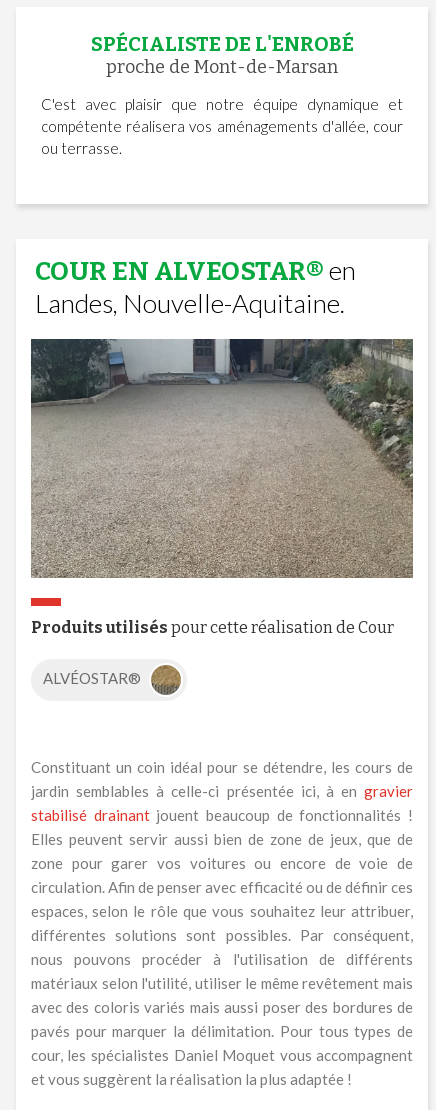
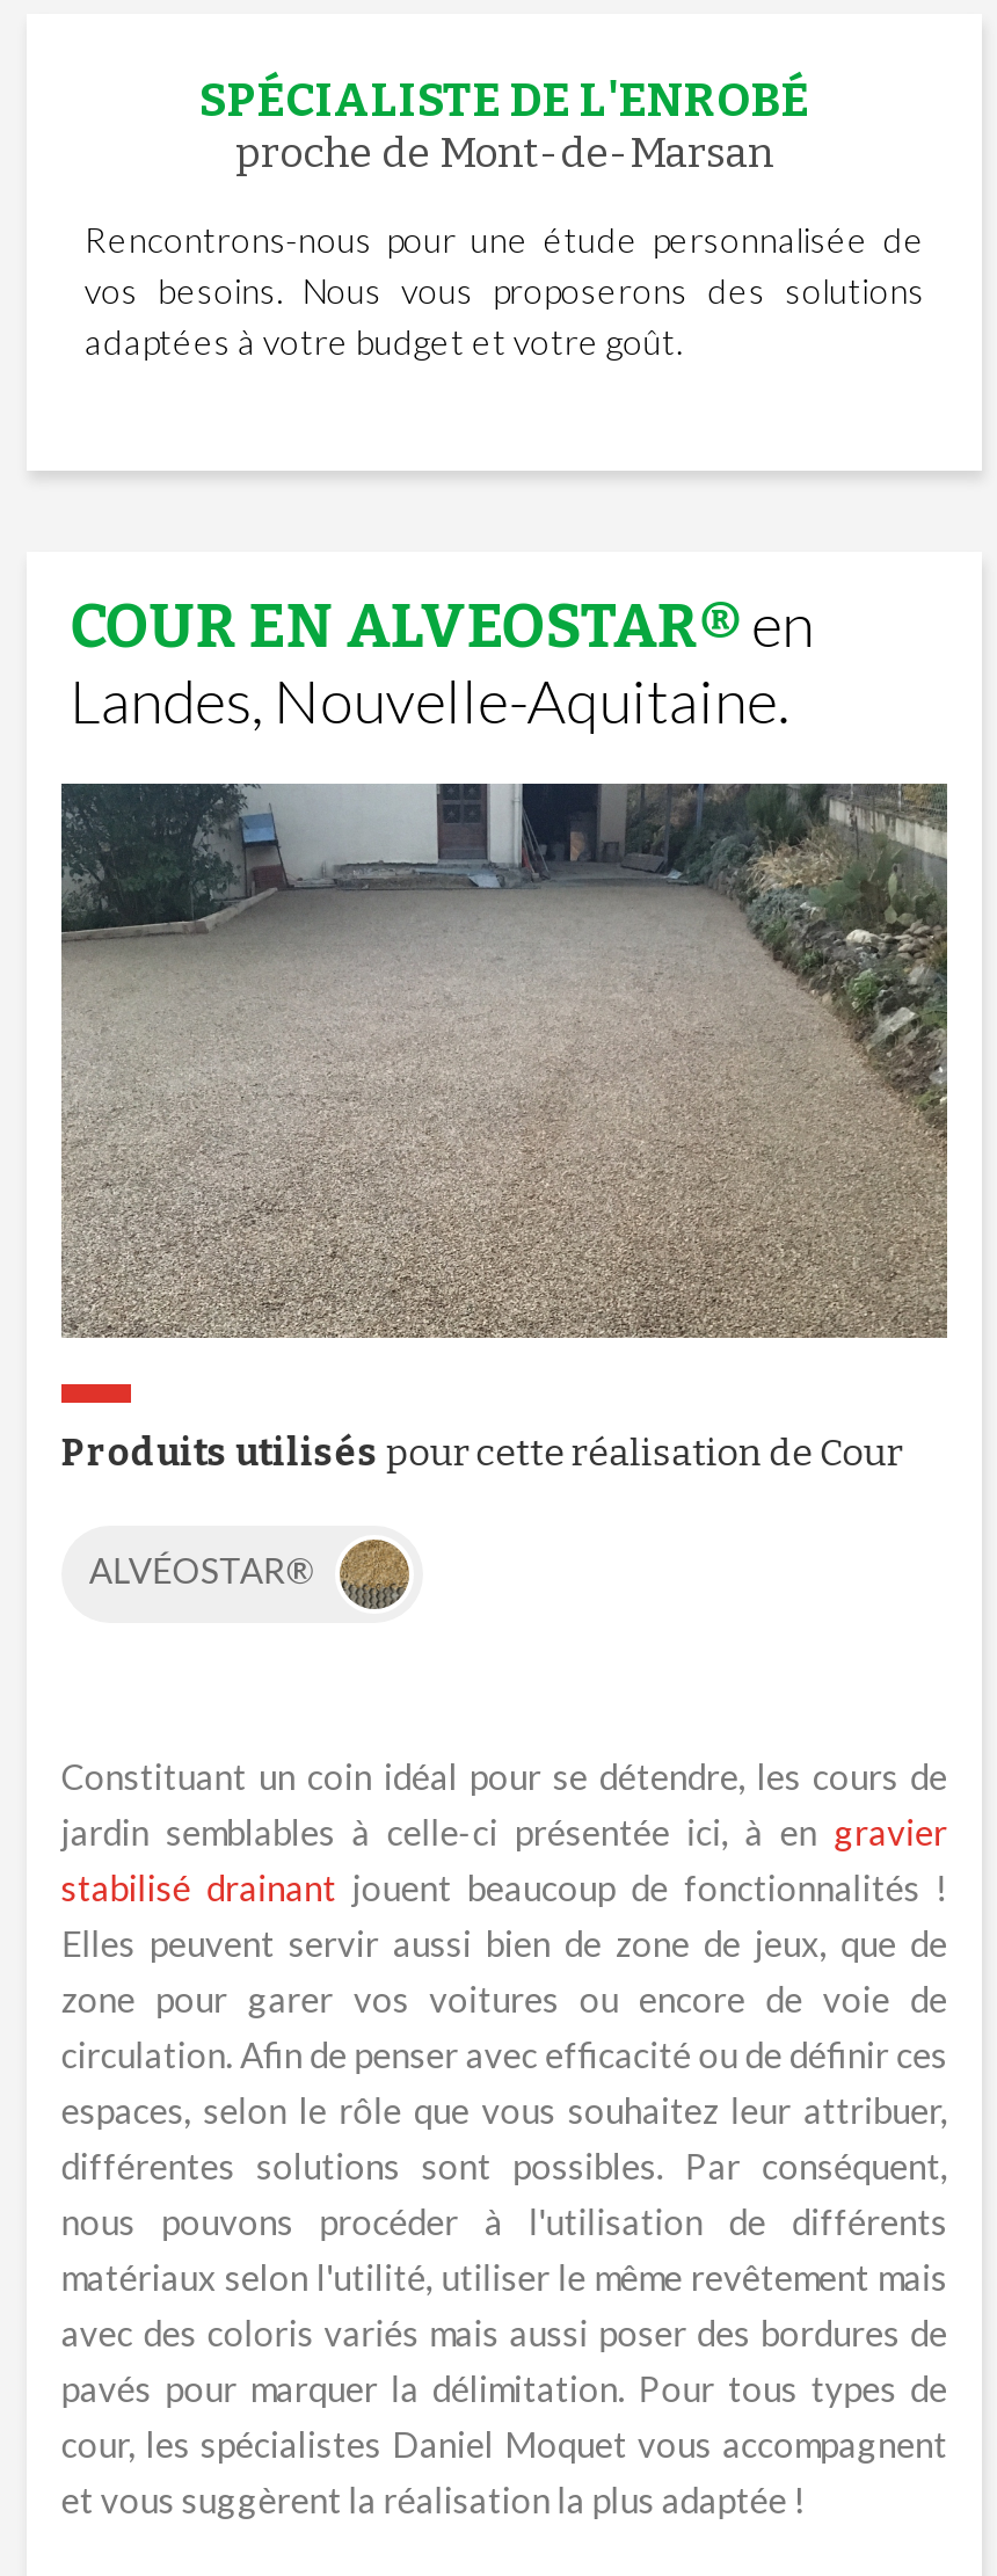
[41,95,403,157] C'est avec plaisir que notre équipe dynamique et | compétente réalisera vos aménagements d'allée, cour | ou terrasse. -> [84,218,924,361] Rencontrons-nous pour une étude personnalisée de | vos besoins. Nous vous proposerons des solutions | adaptées à votre budget et votre goût.

